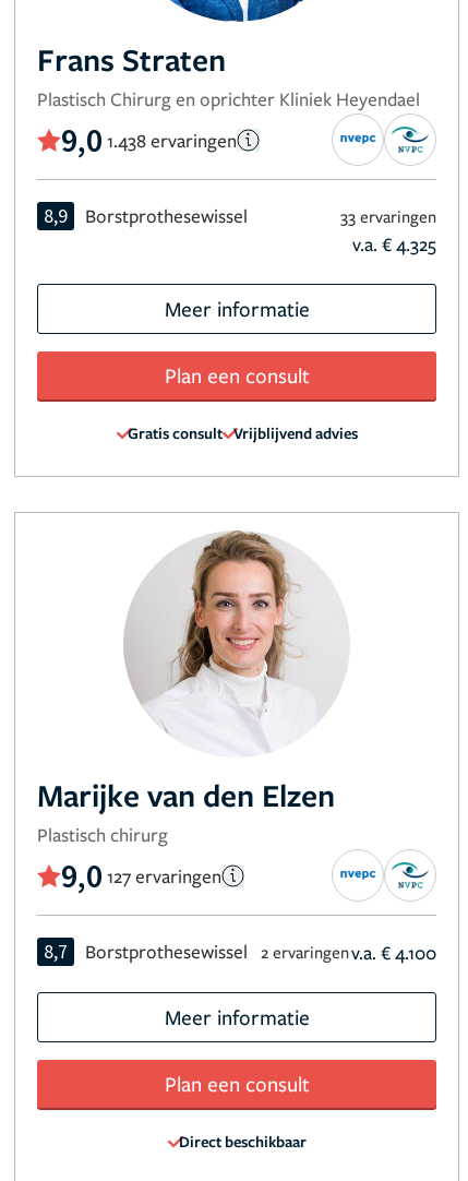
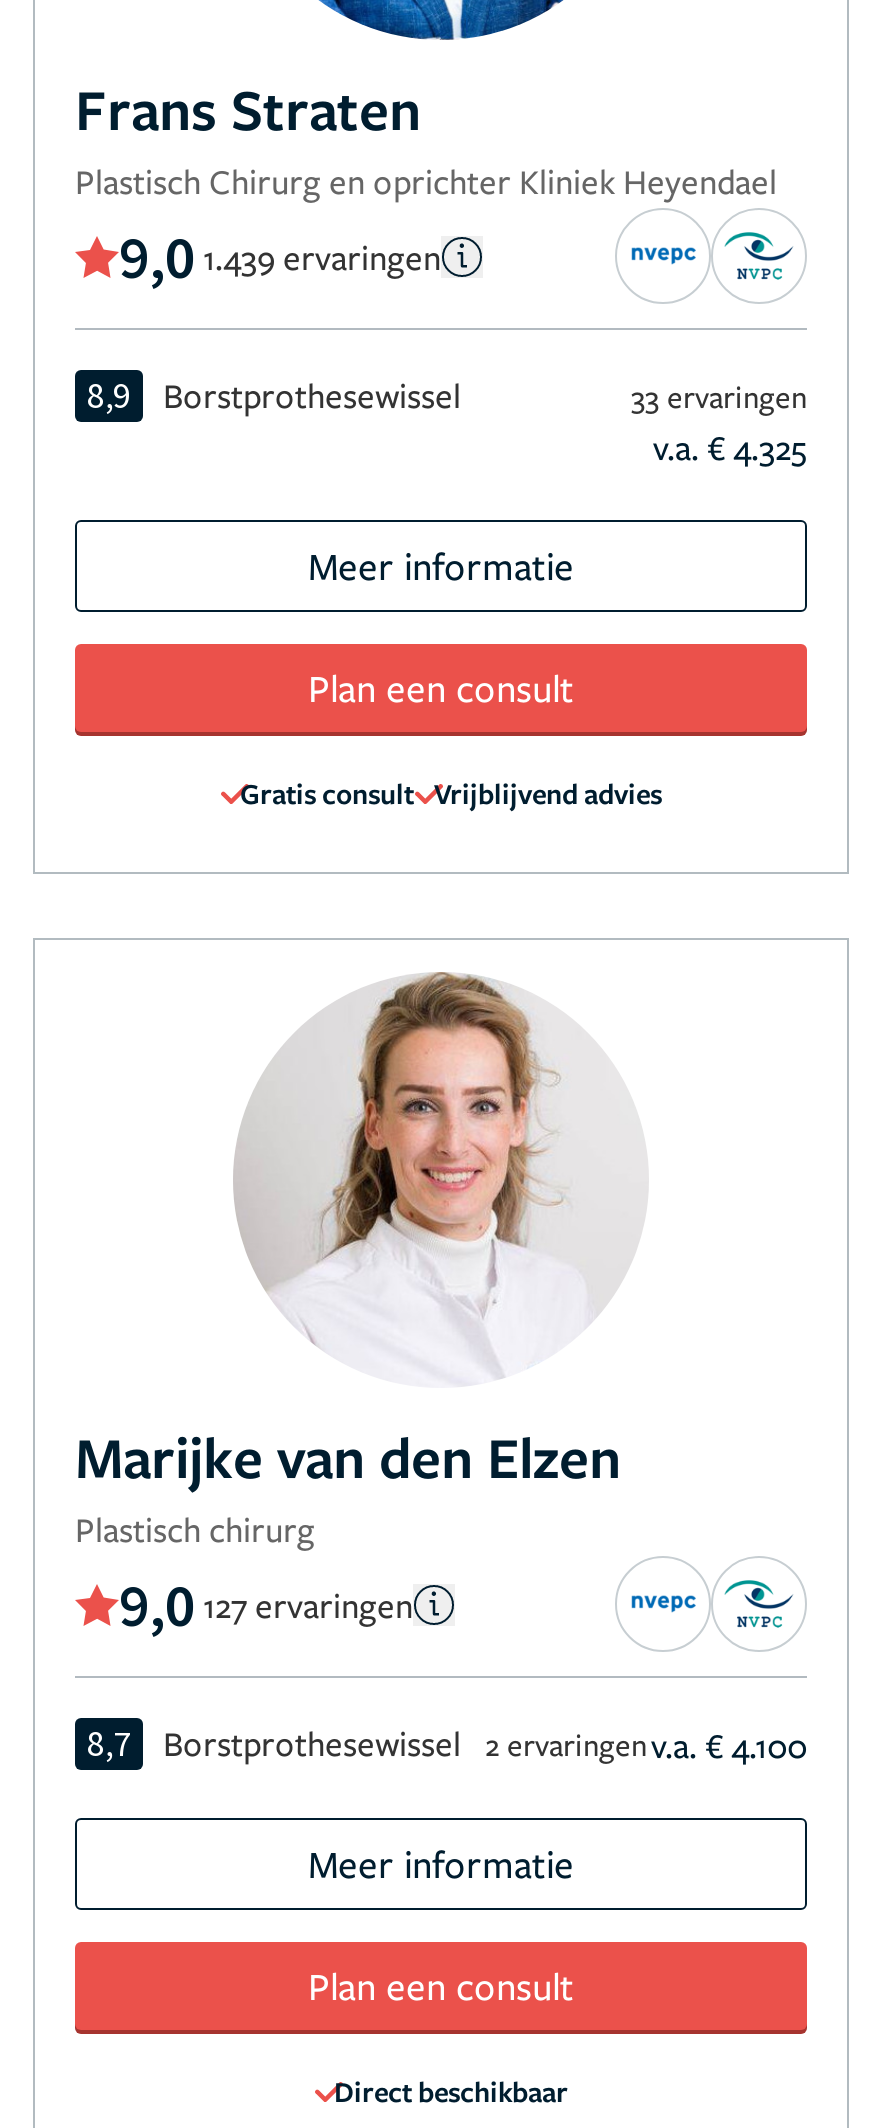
[61,119,237,160] 9,0 1.438 ervaringen -> [119,218,441,294] 9,0 1.439 ervaringen

